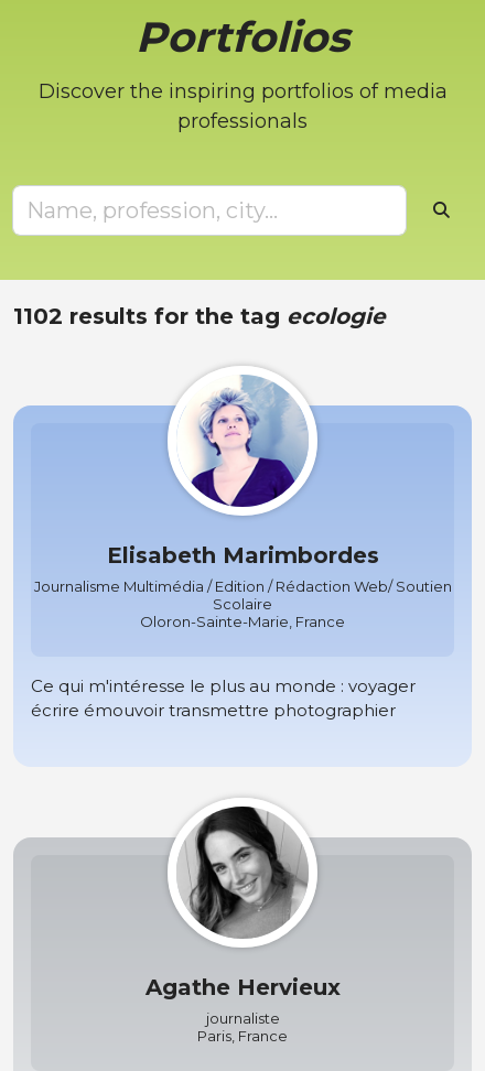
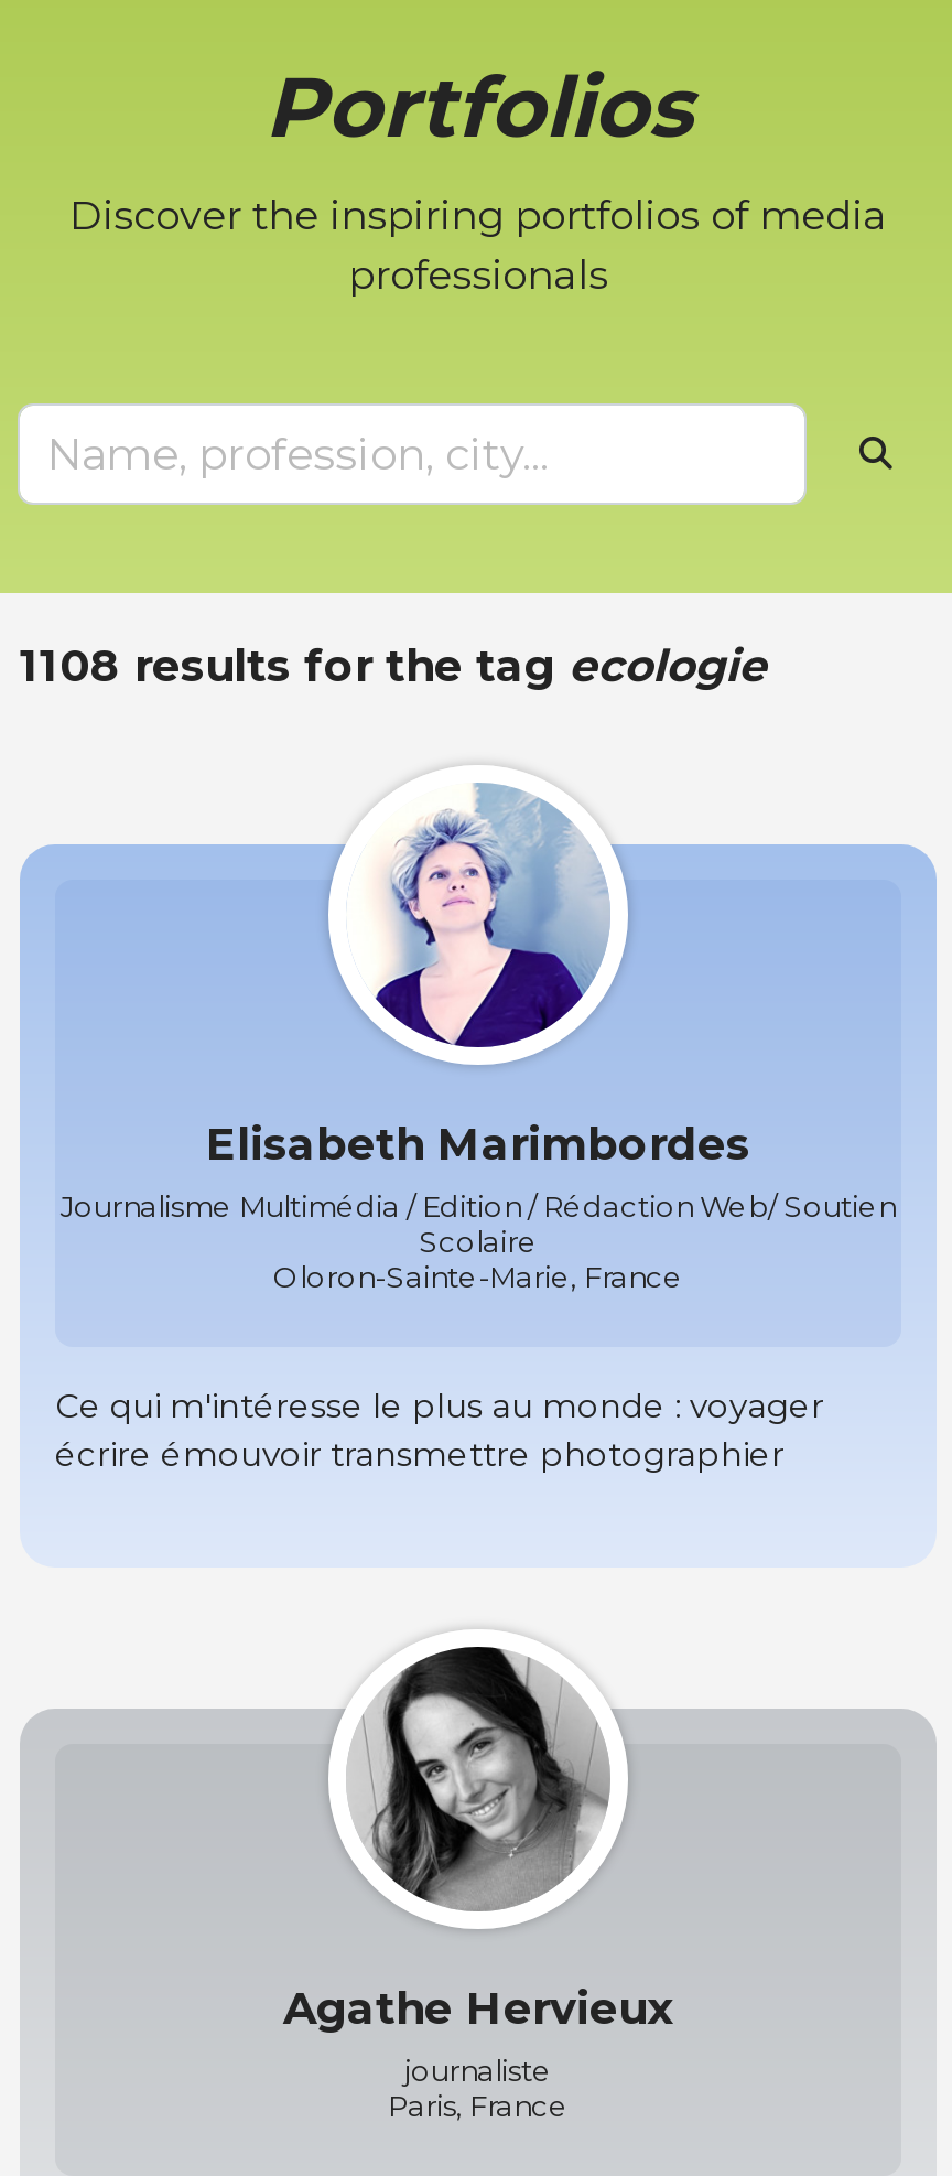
[13,303,386,329] 1102 results for the tag ecologie -> [20,639,767,692] 1108 results for the tag ecologie

